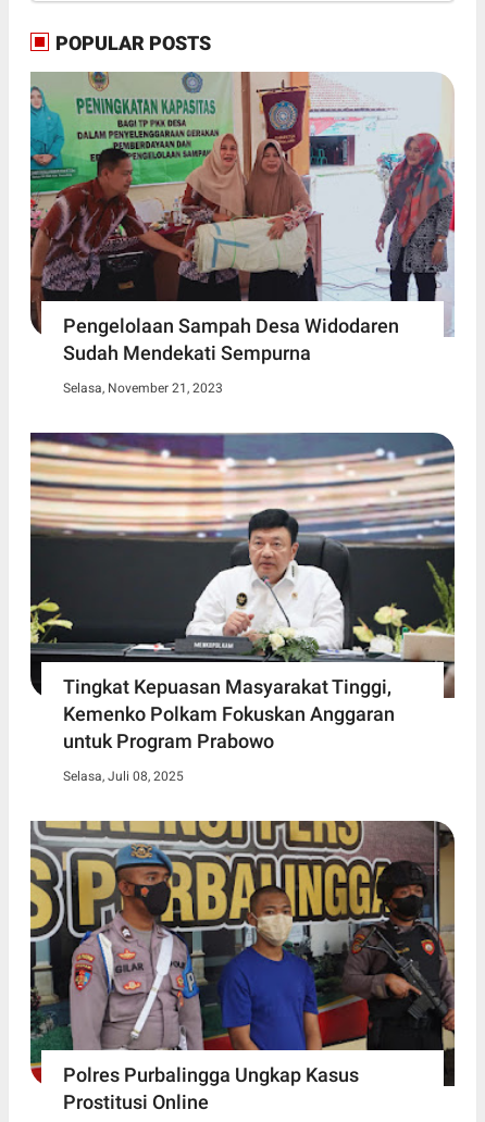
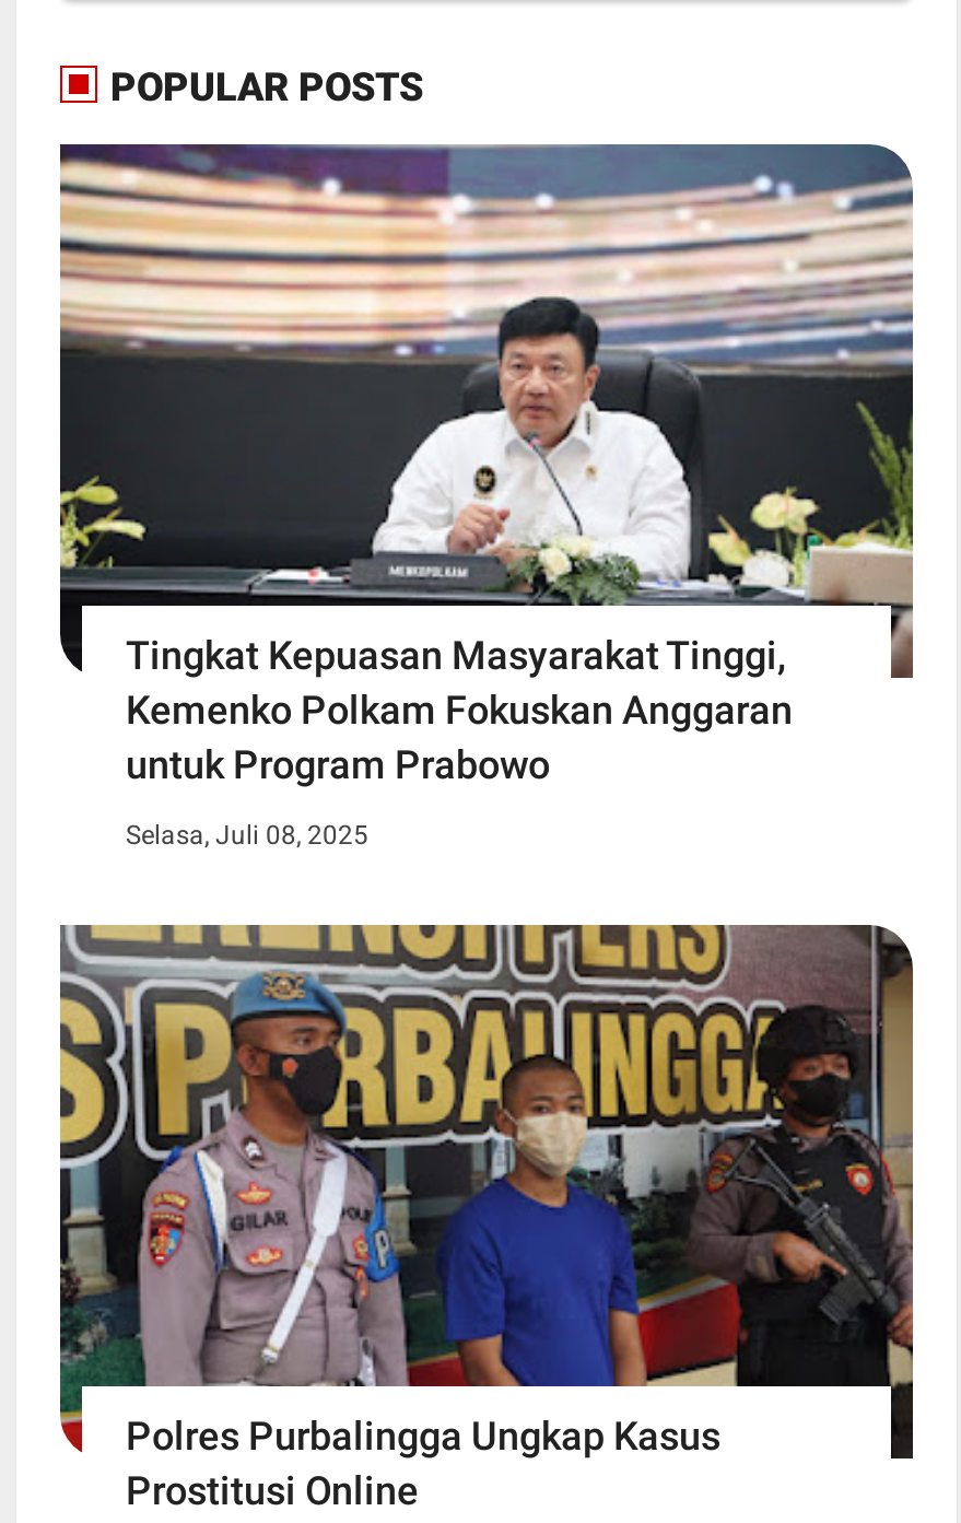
[29,72,456,396] [image] | Pengelolaan Sampah Desa Widodaren | Sudah Mendekati Sempurna | Selasa, November 21, 2023 -> none

